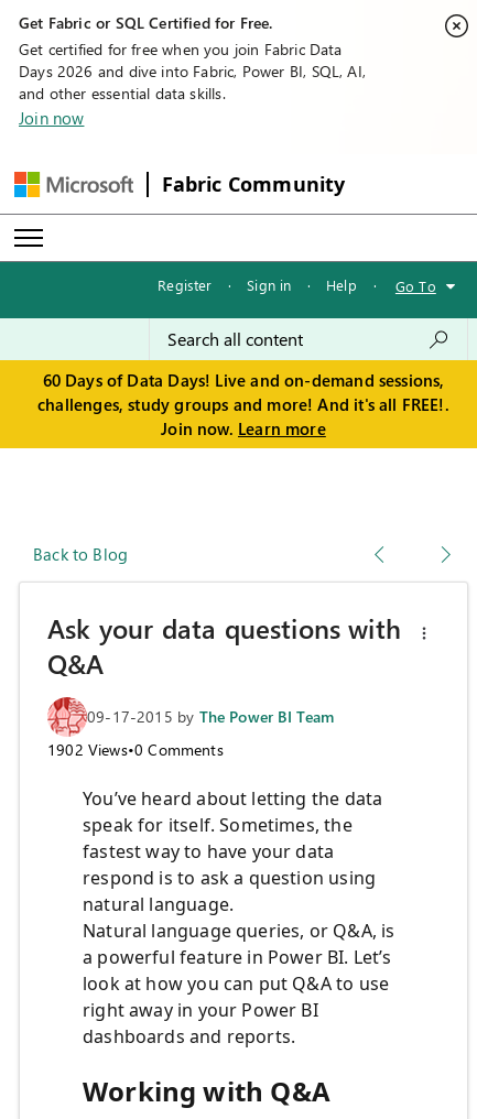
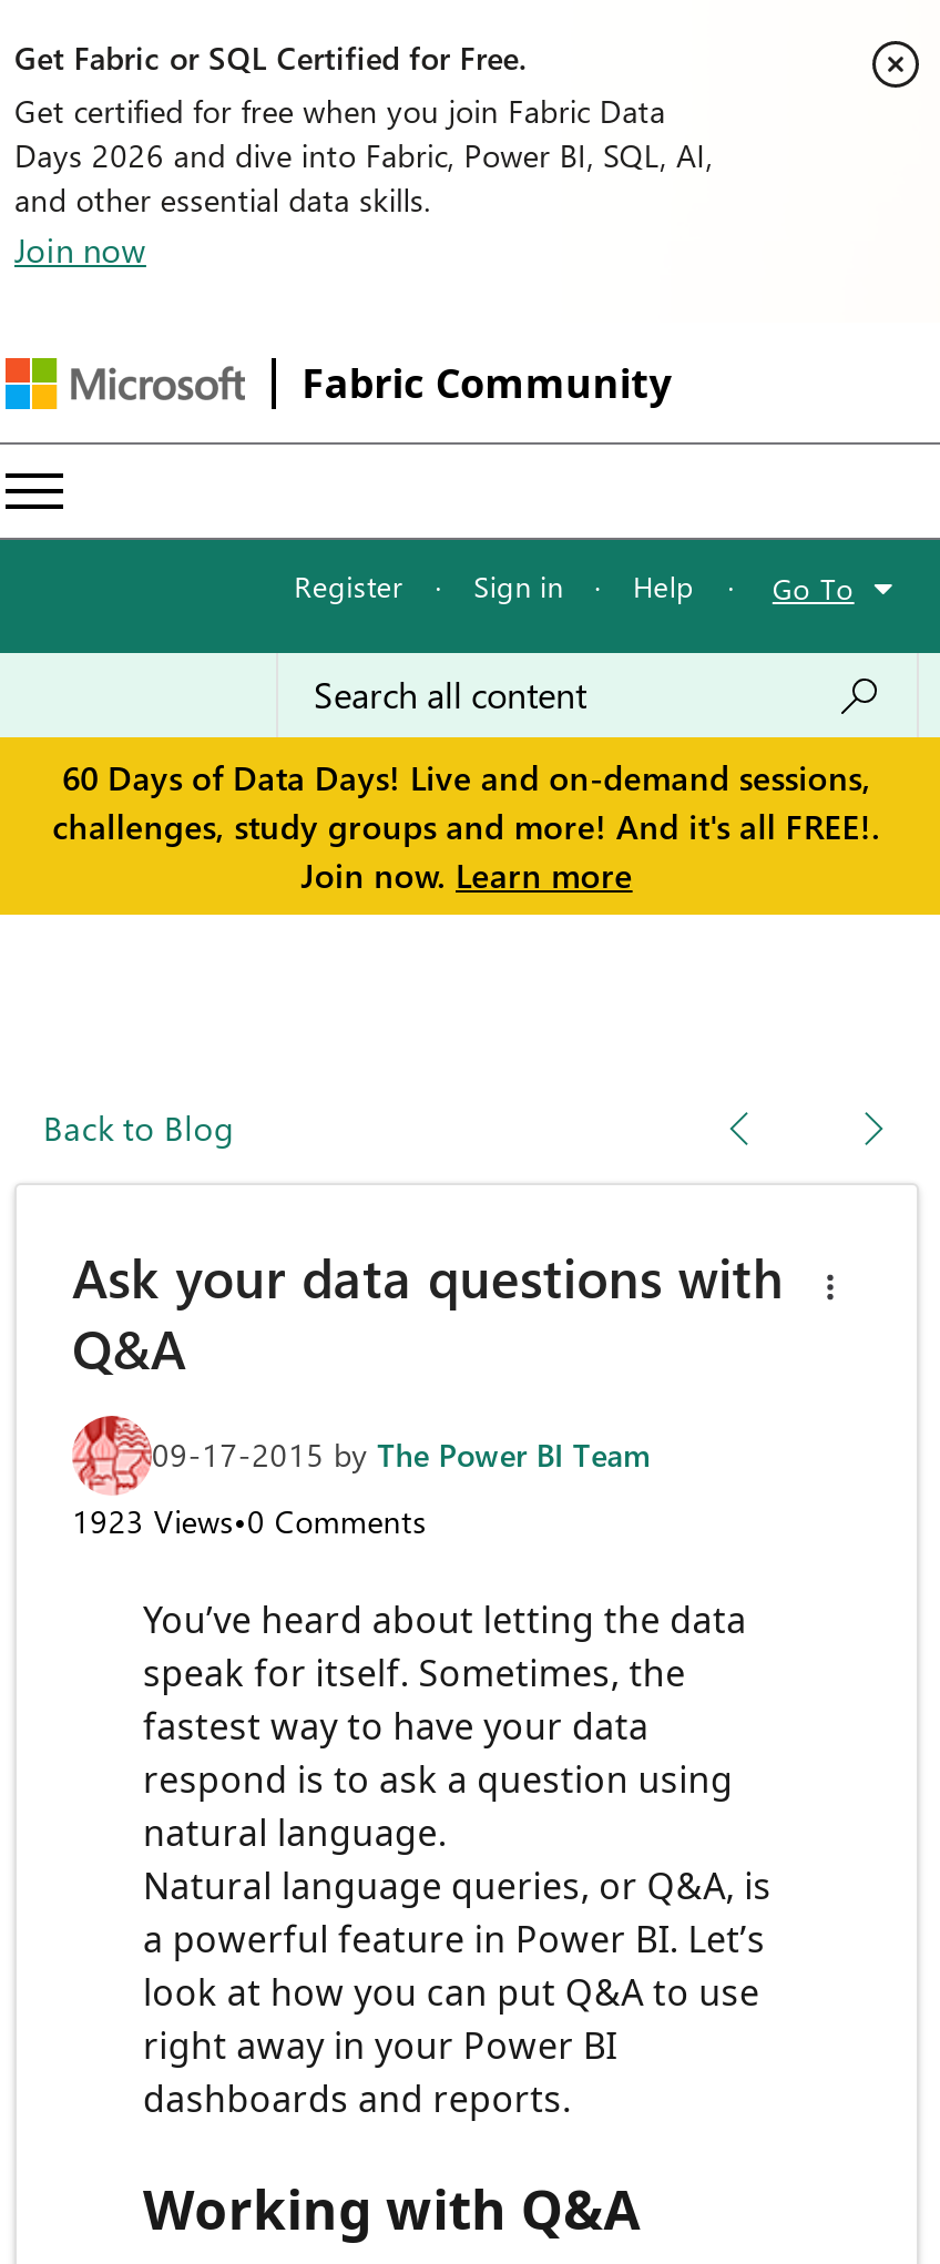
[47,739,223,760] 1902 Views•0 Comments -> [72,1501,426,1543] 1923 Views•0 Comments

